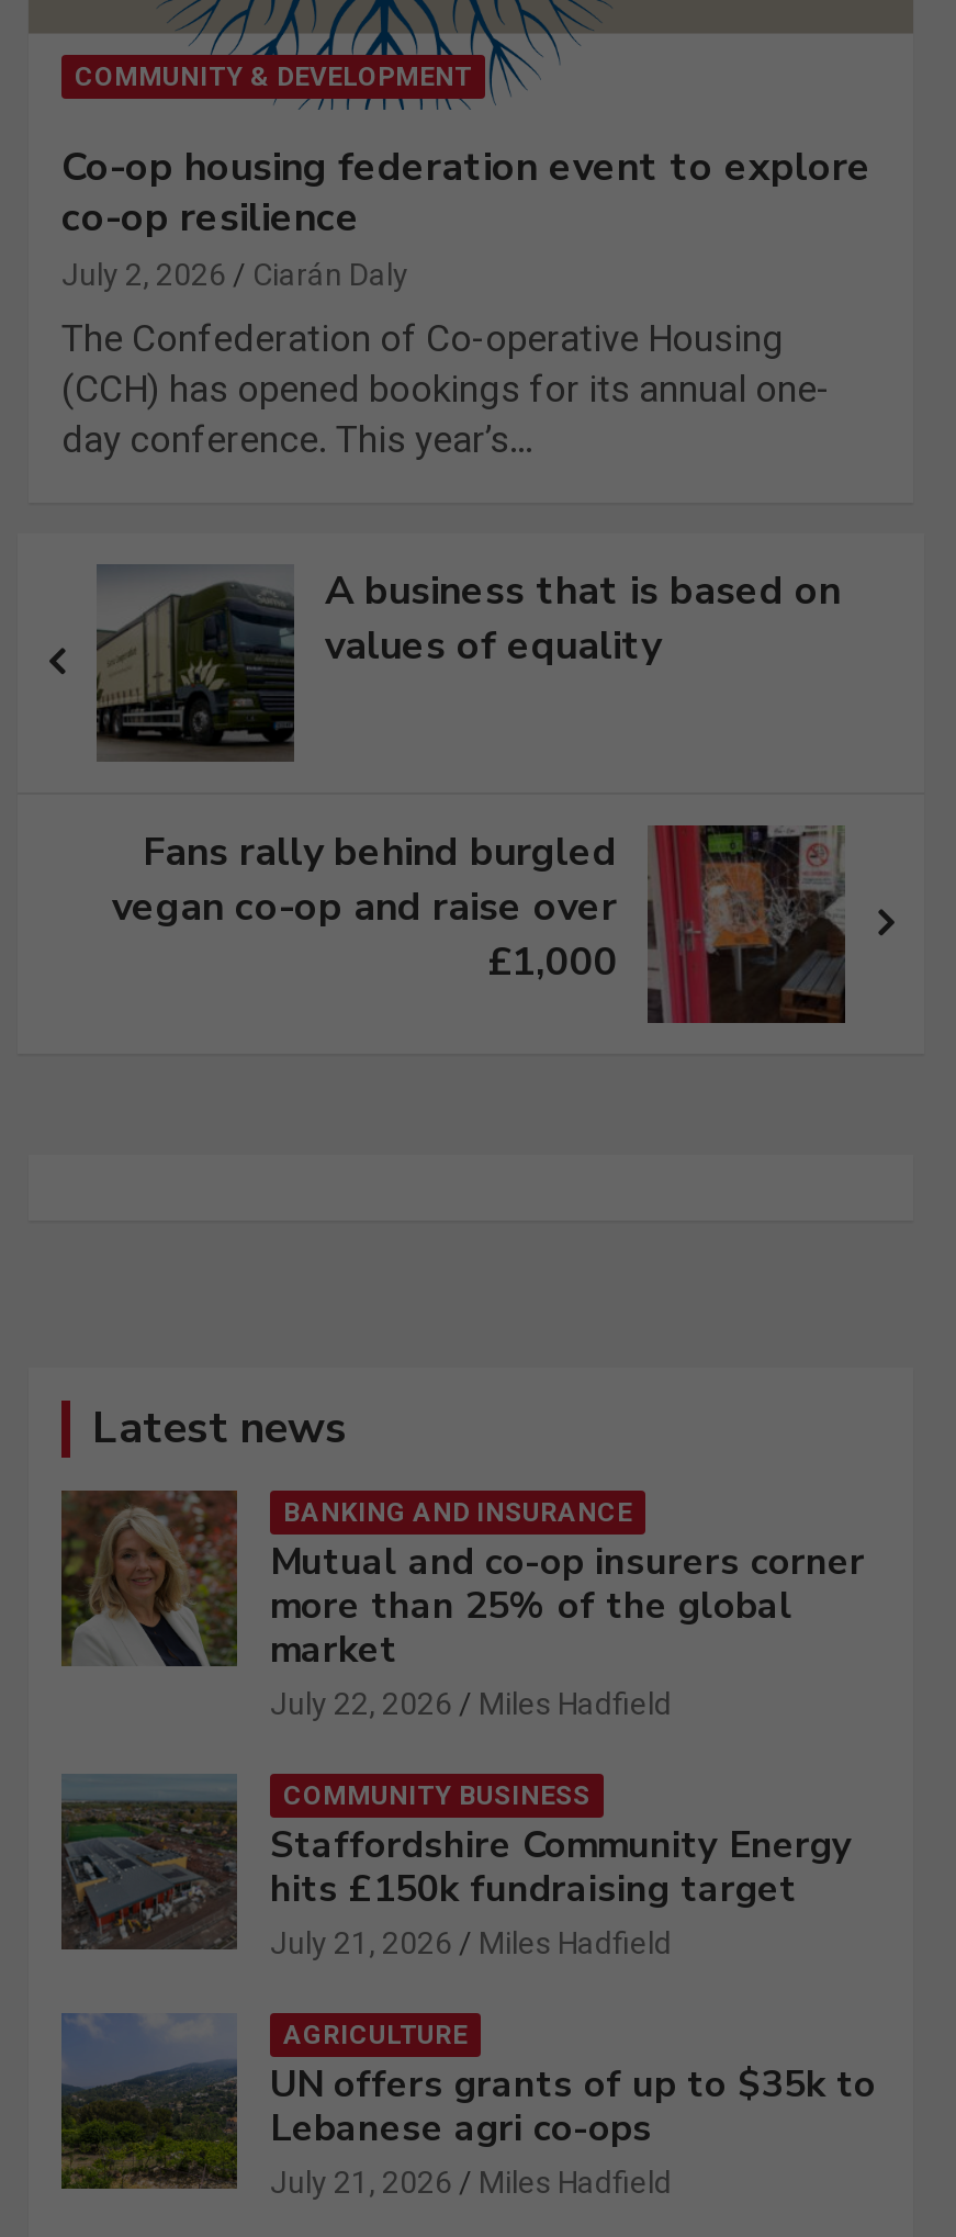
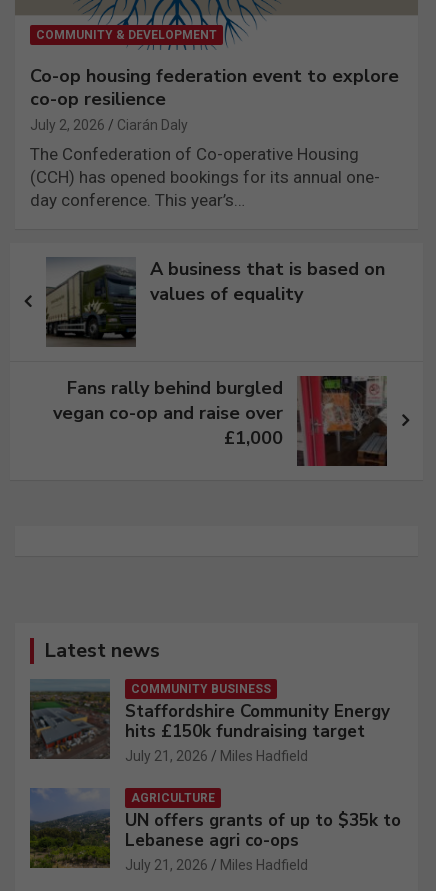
[59,1488,865,1722] [image] | BANKING AND INSURANCE | Mutual and co-op insurers corner | more than 25% of the global | market | July 22, 2026 | Miles Hadfield -> none

